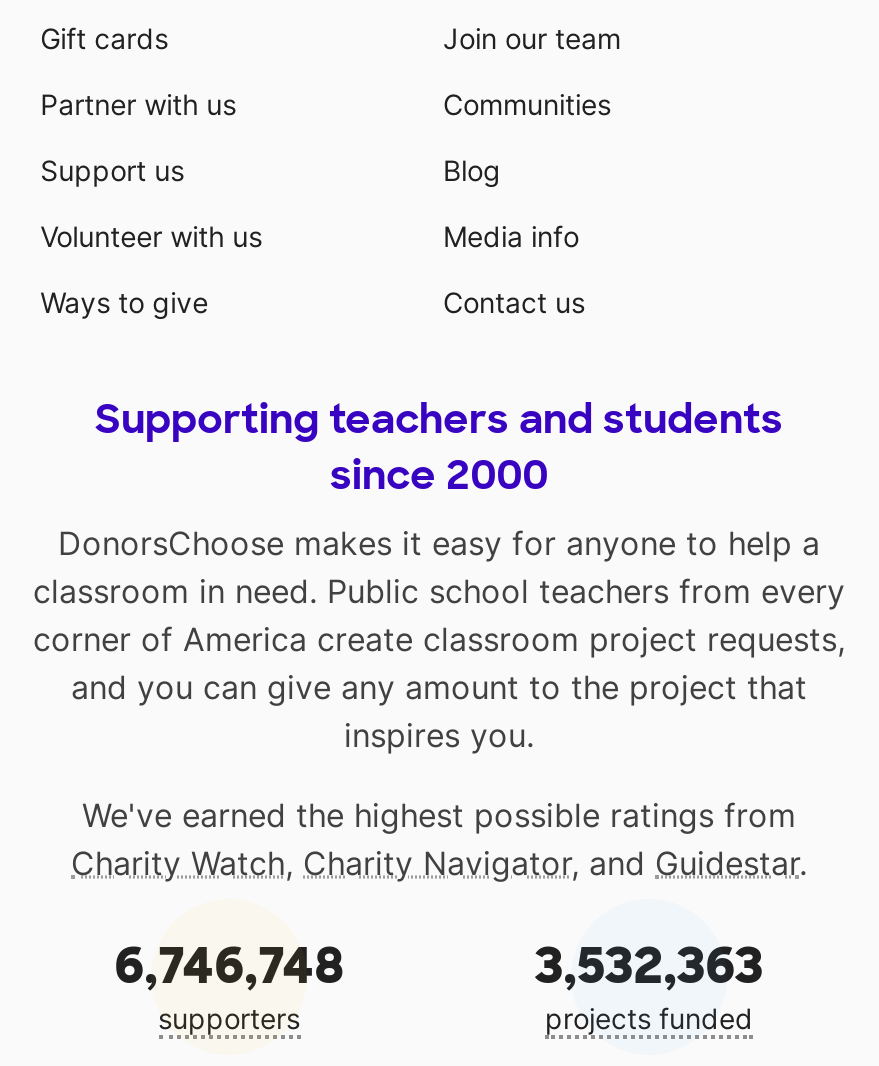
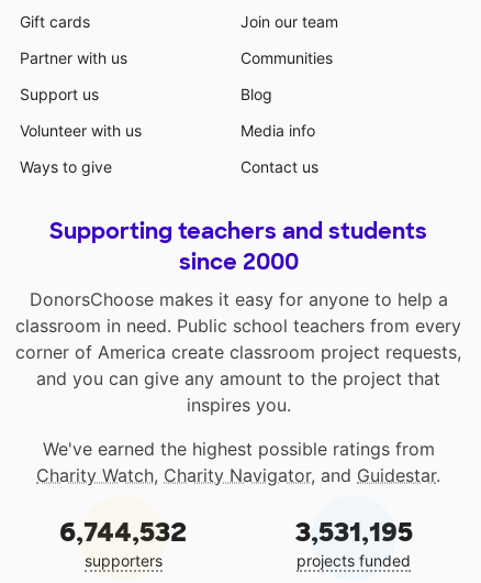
[114,936,344,998] 6,746,748 -> [59,515,187,549] 6,744,532
[535,936,763,998] 3,532,363 -> [295,515,412,549] 3,531,195

